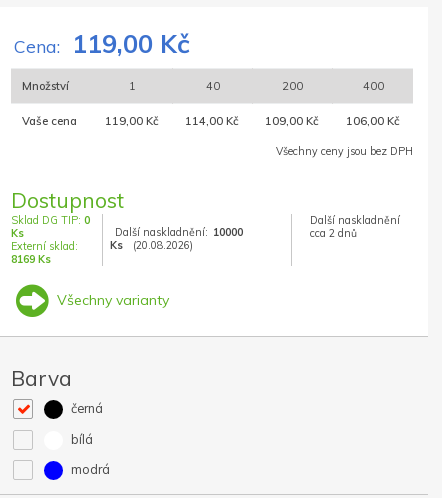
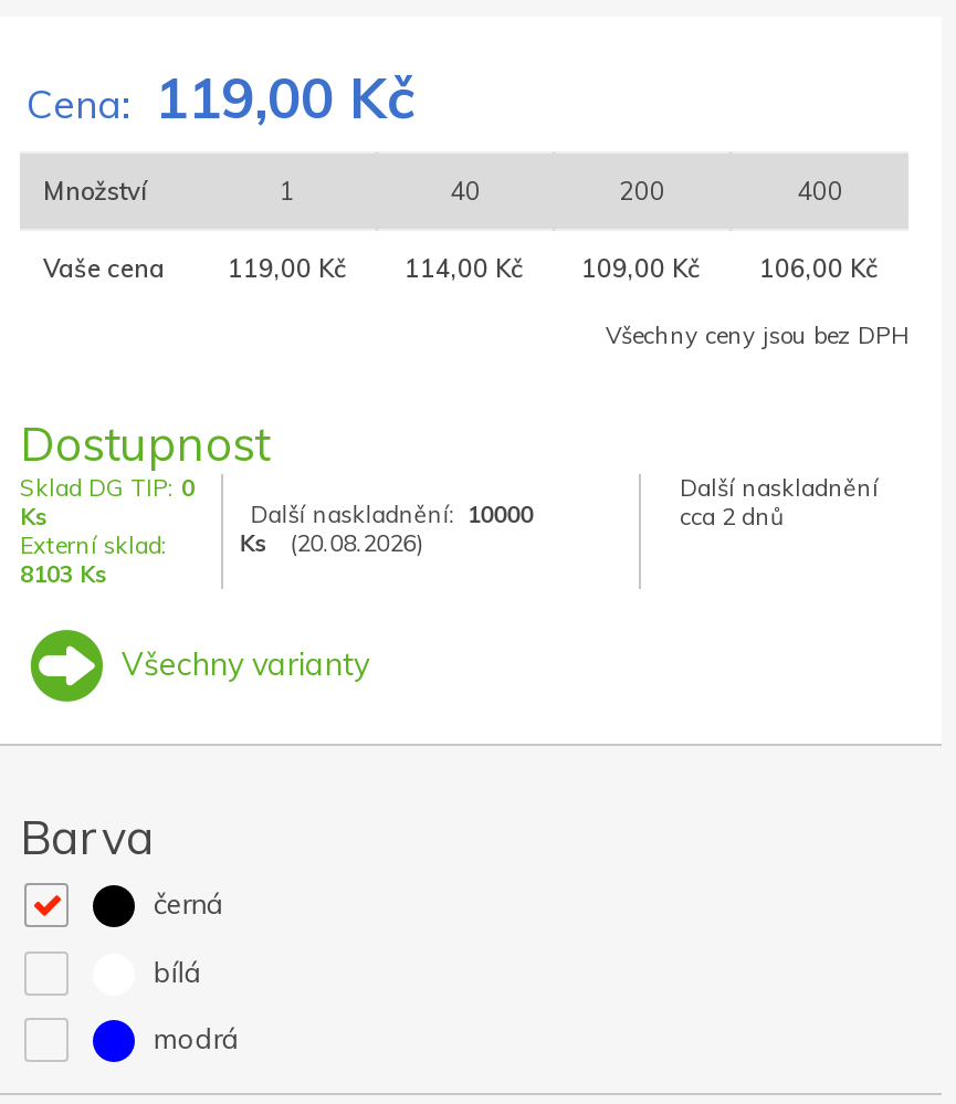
[11,252,51,266] 8169 Ks -> [20,559,108,590] 8103 Ks

